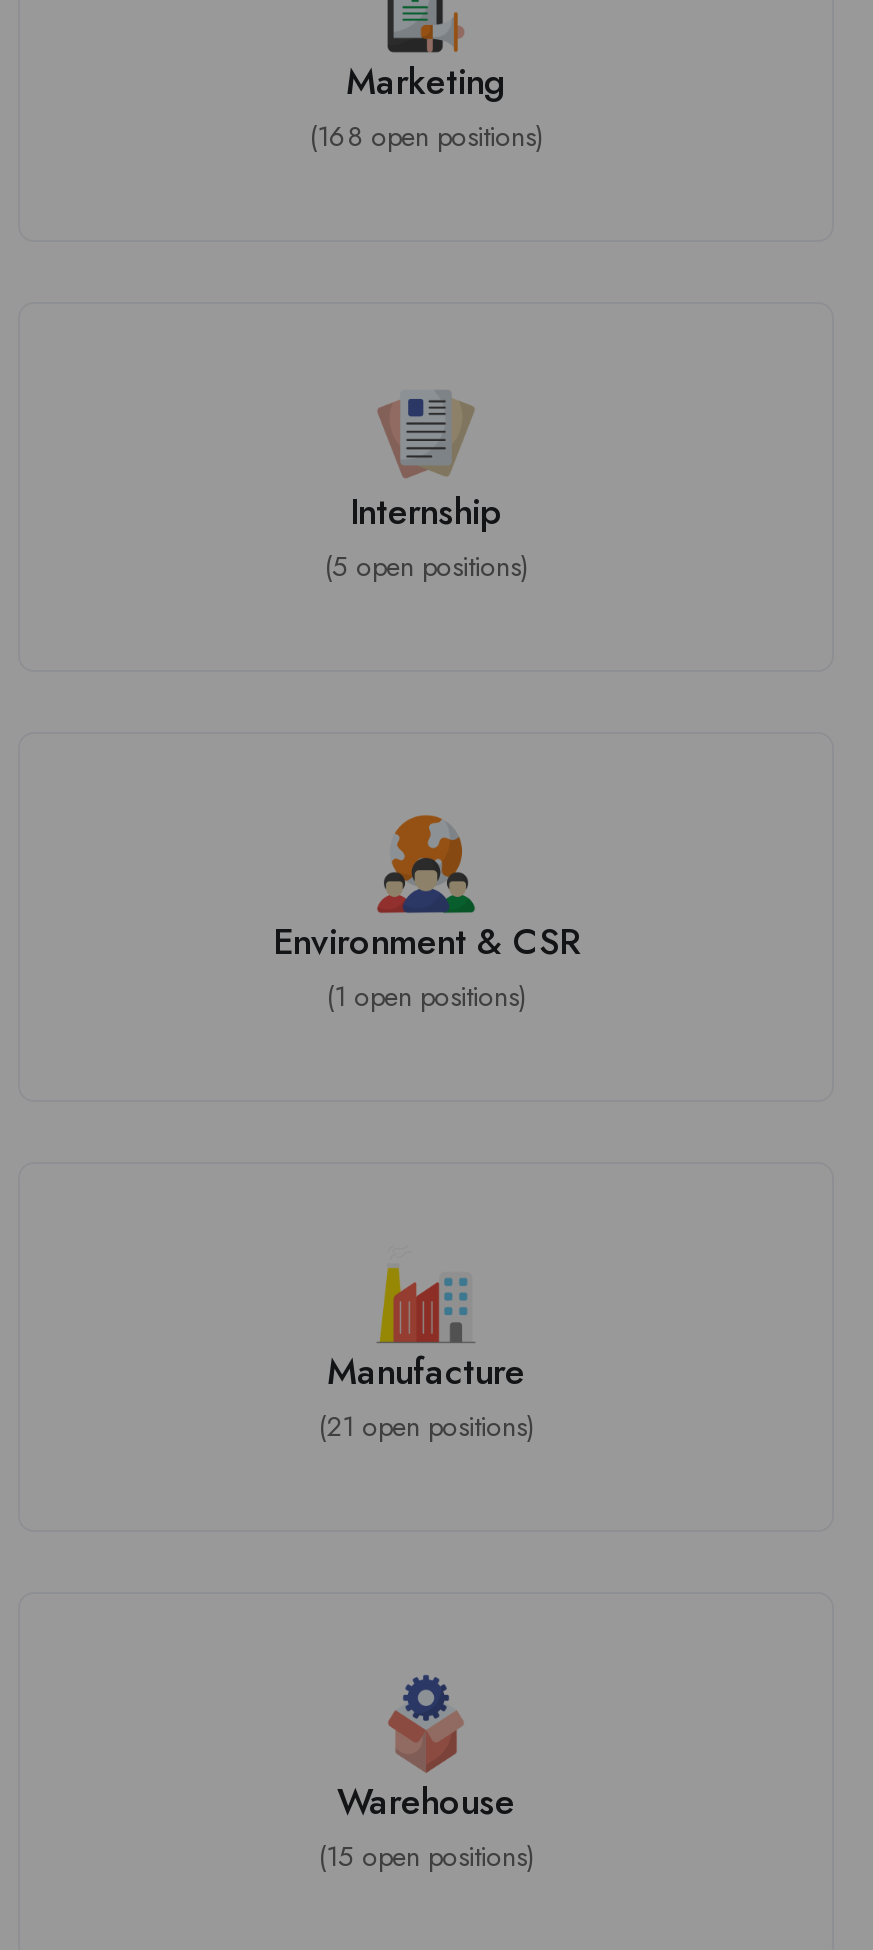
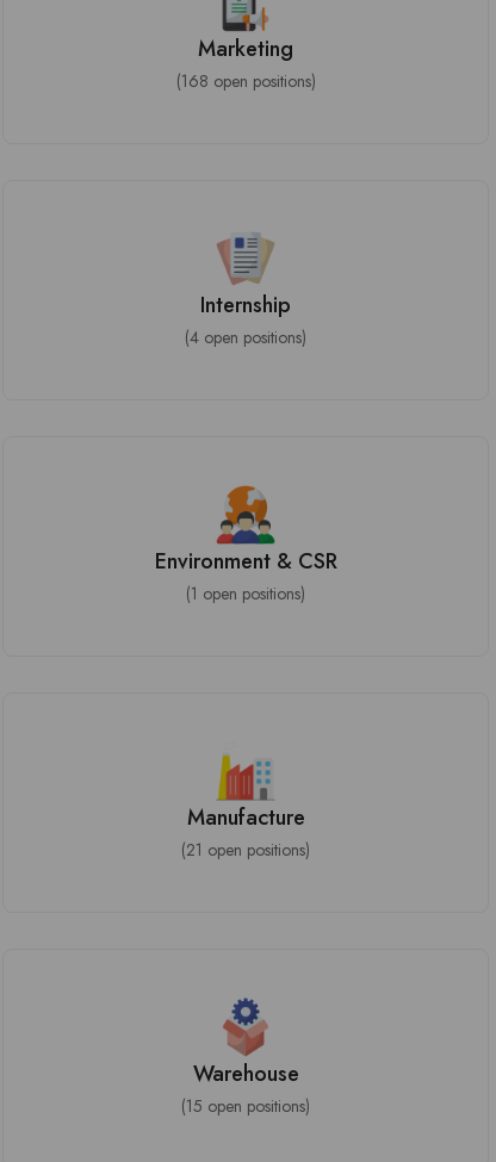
[324,547,528,587] (5 open positions) -> [185,326,306,350] (4 open positions)

